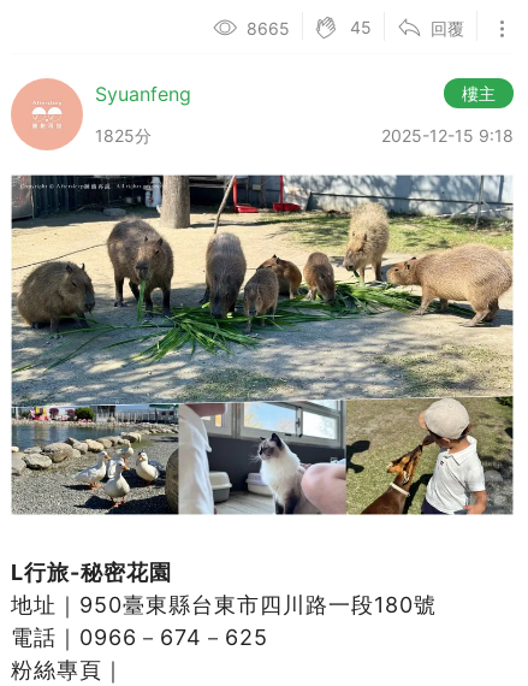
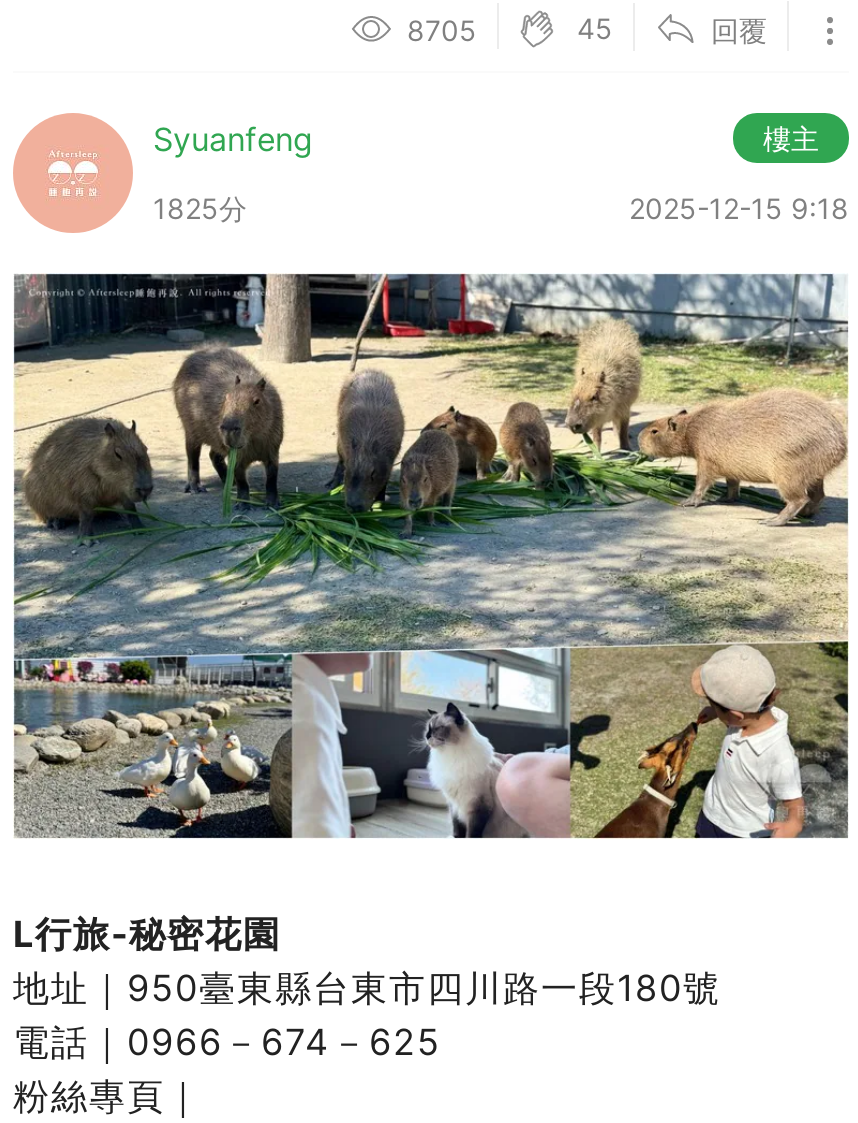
[247,18,290,38] 8665 -> [407,13,477,47] 8705

